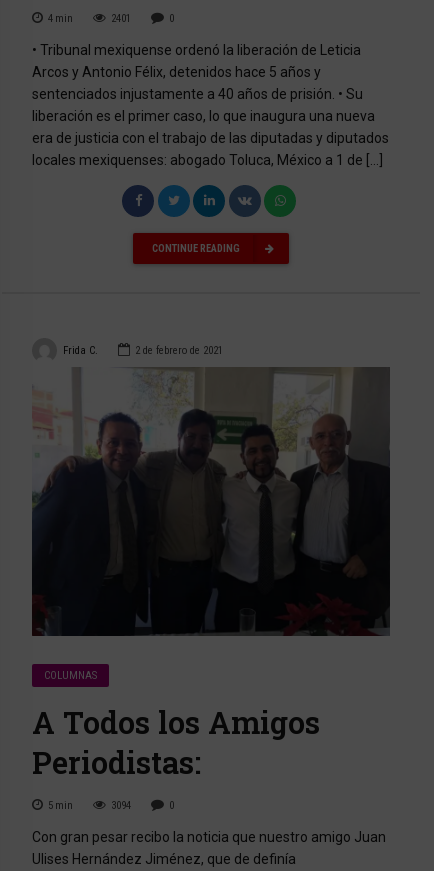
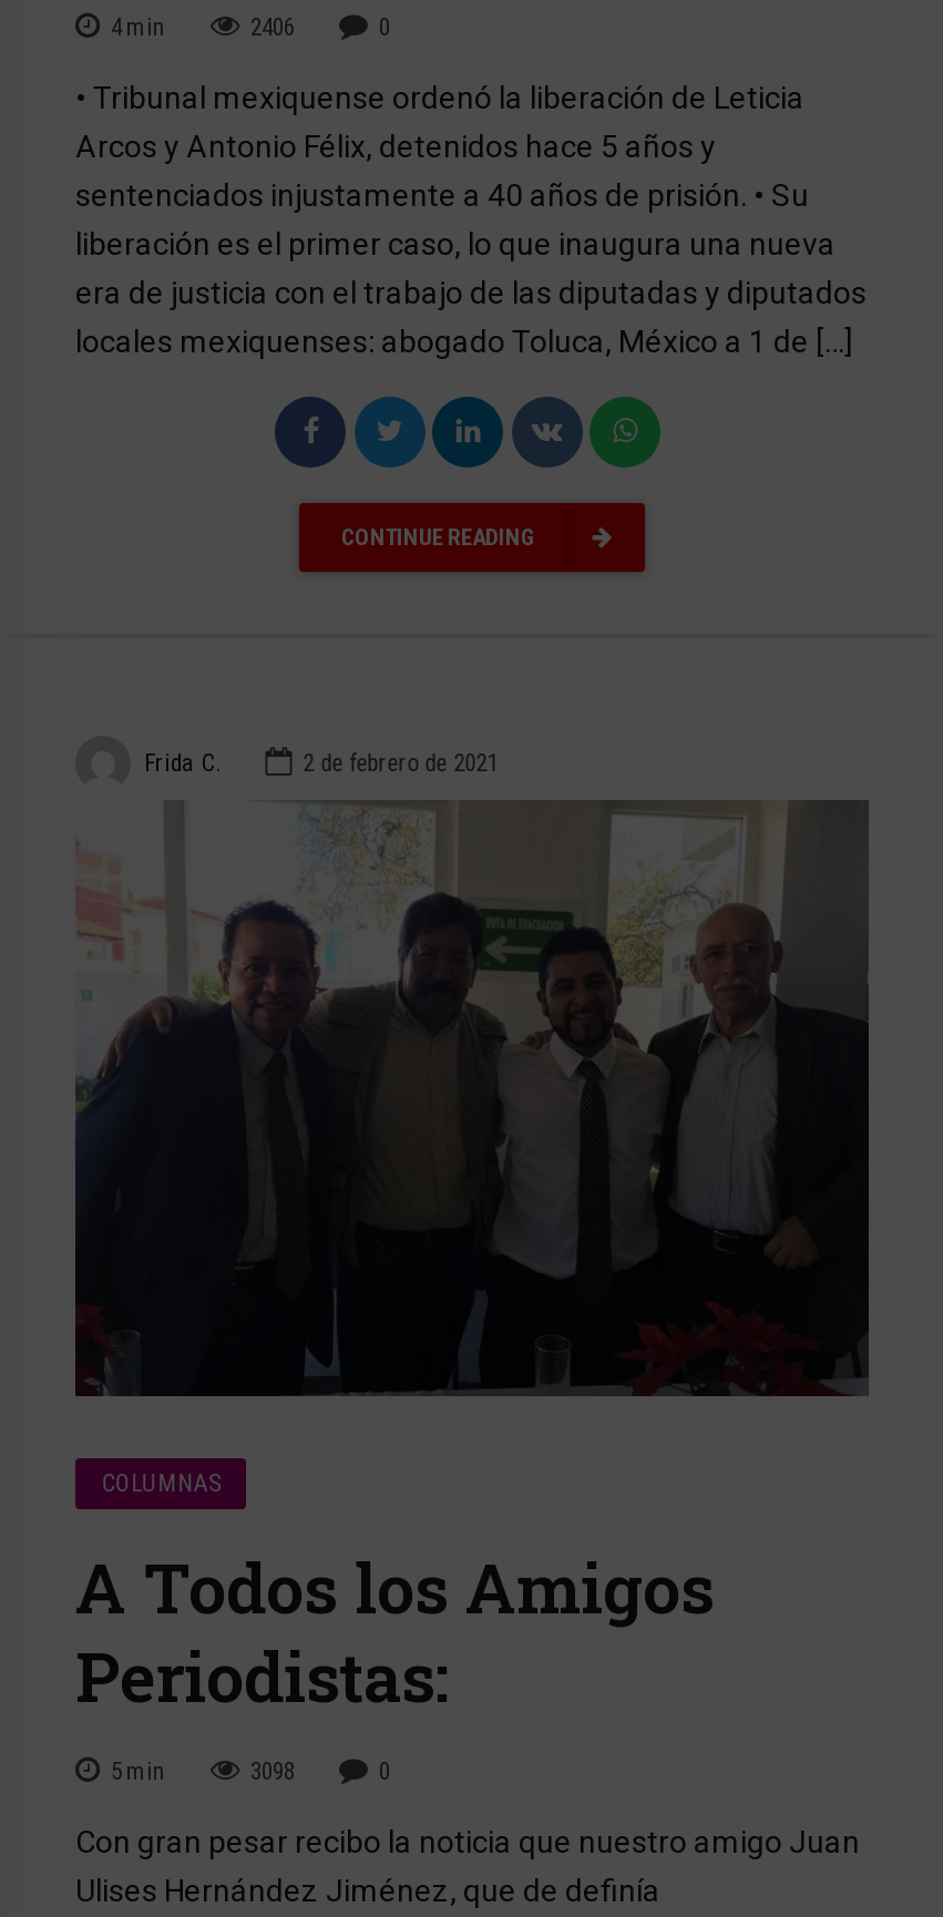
[111,12,131,25] 2401 -> [250,14,295,43] 2406
[111,799,131,812] 3094 -> [250,1757,295,1786] 3098

